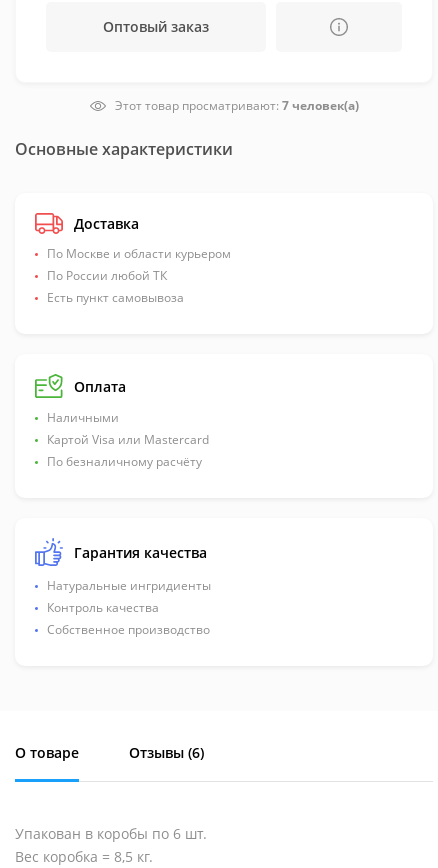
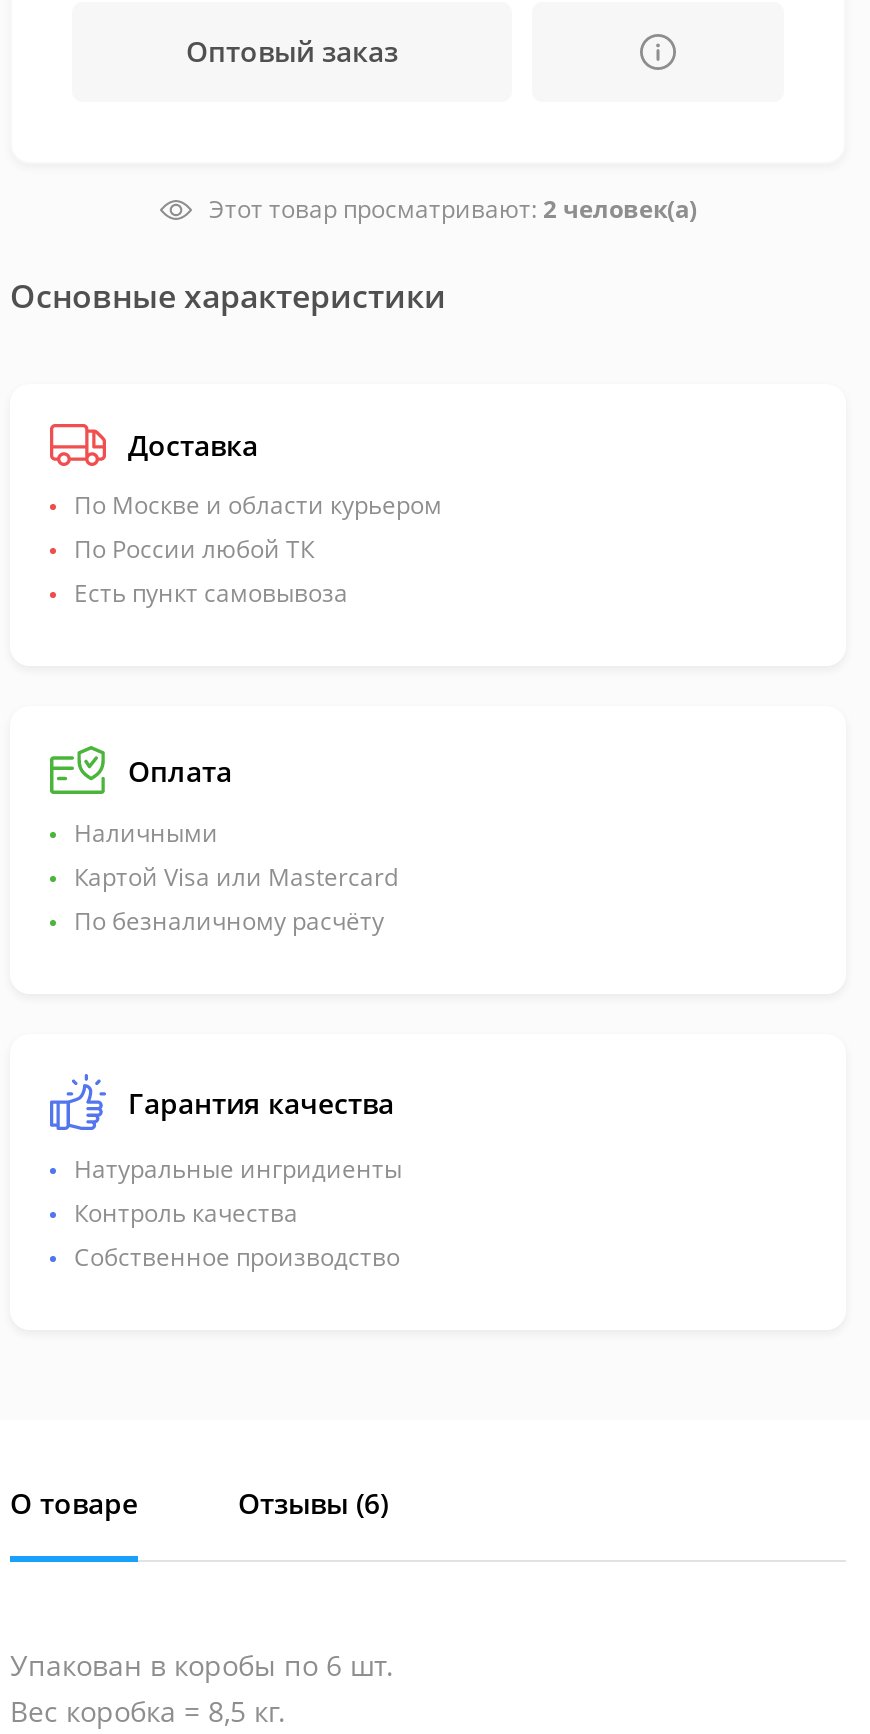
[114,97,358,114] Этот товар просматривают: 7 человек(а) -> [209,192,697,226] Этот товар просматривают: 2 человек(а)

